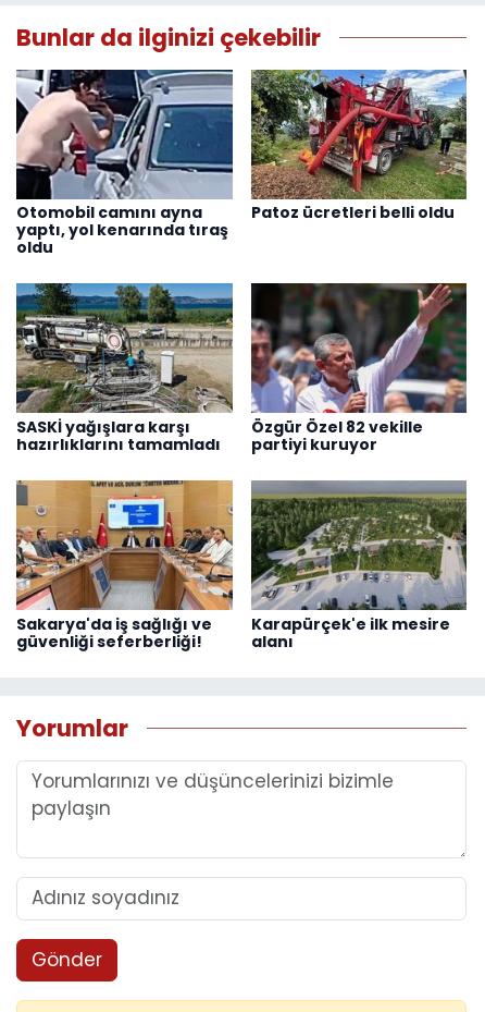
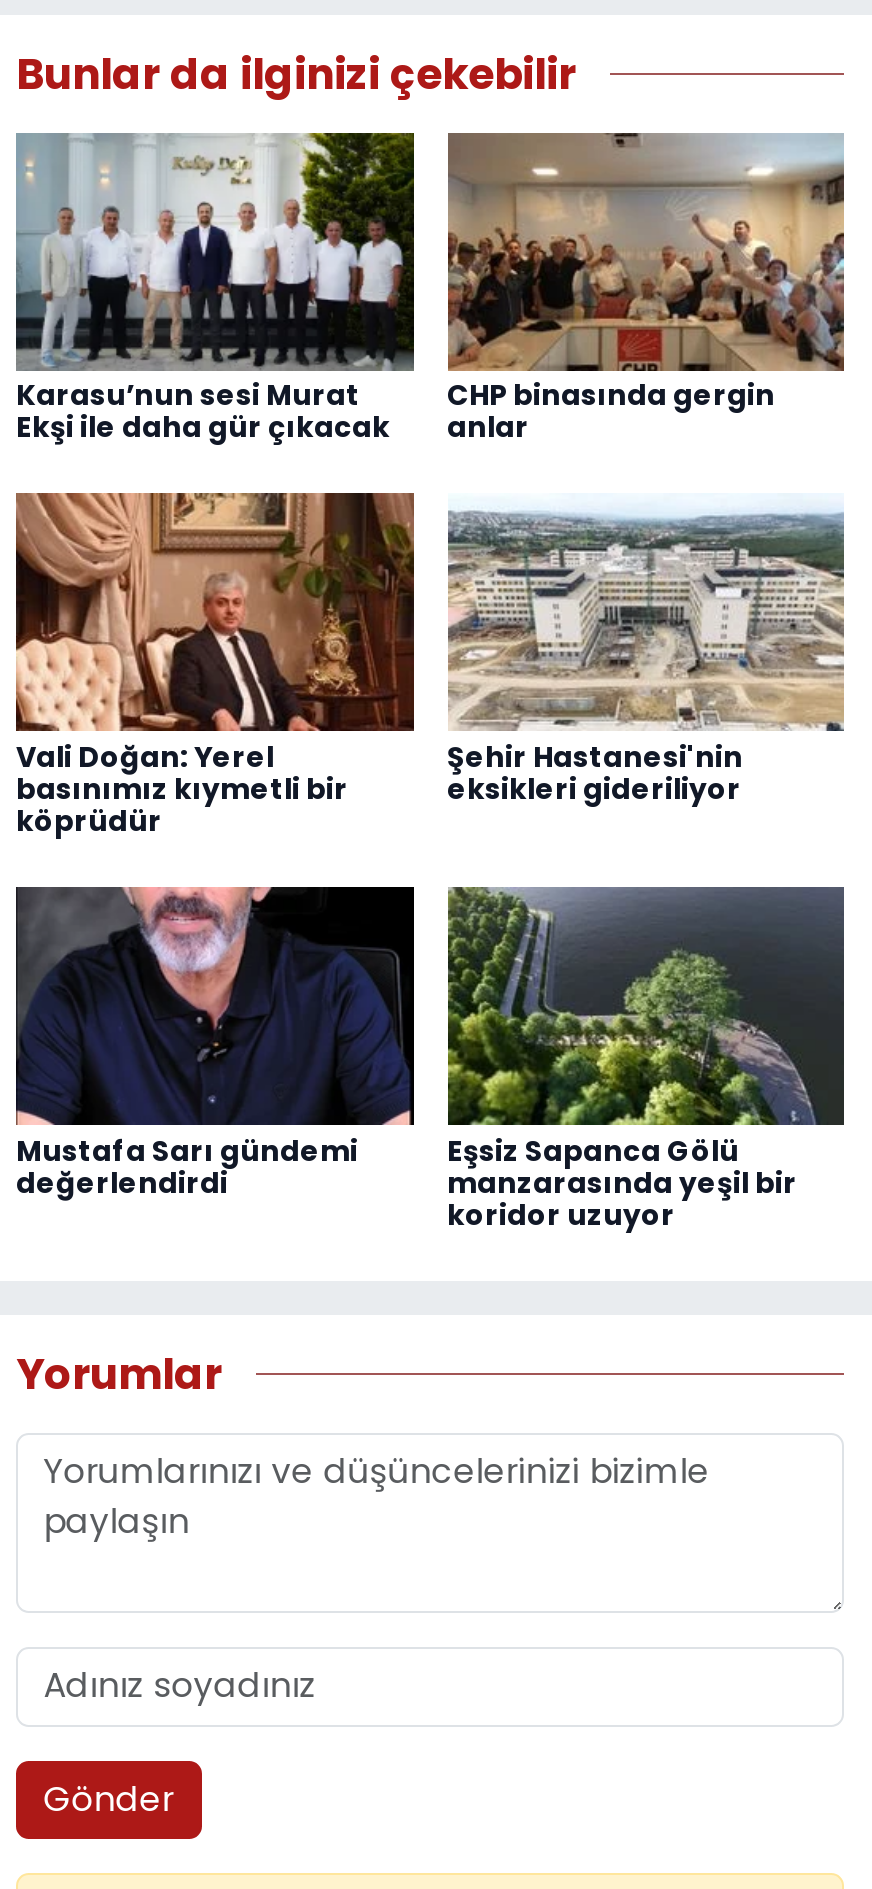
[16,69,234,258] [image] | Otomobil camını ayna | yaptı, yol kenarında tıraş | oldu -> [14,131,416,447] [image] | Karasu’nun sesi Murat | Ekşi ile daha gür çıkacak
[251,69,468,223] [image] | Patoz ücretleri belli oldu -> [447,131,844,447] [image] | CHP binasında gergin | anlar
[15,266,234,455] [image] | SASKİ yağışlara karşı | hazırlıklarını tamamladı -> [14,493,416,840] [image] | Vali Doğan: Yerel | basınımız kıymetli bir | köprüdür
[251,275,468,455] [image] | Özgür Özel 82 vekille | partiyi kuruyor -> [447,507,846,808] [image] | Şehir Hastanesi'nin | eksikleri gideriliyor
[15,479,234,652] [image] | Sakarya'da iş sağlığı ve | güvenliği seferberliği! -> [14,887,416,1202] [image] | Mustafa Sarı gündemi | değerlendirdi
[251,480,467,652] [image] | Karapürçek'e ilk mesire | alanı -> [446,887,844,1234] [image] | Eşsiz Sapanca Gölü | manzarasında yeşil bir | koridor uzuyor

